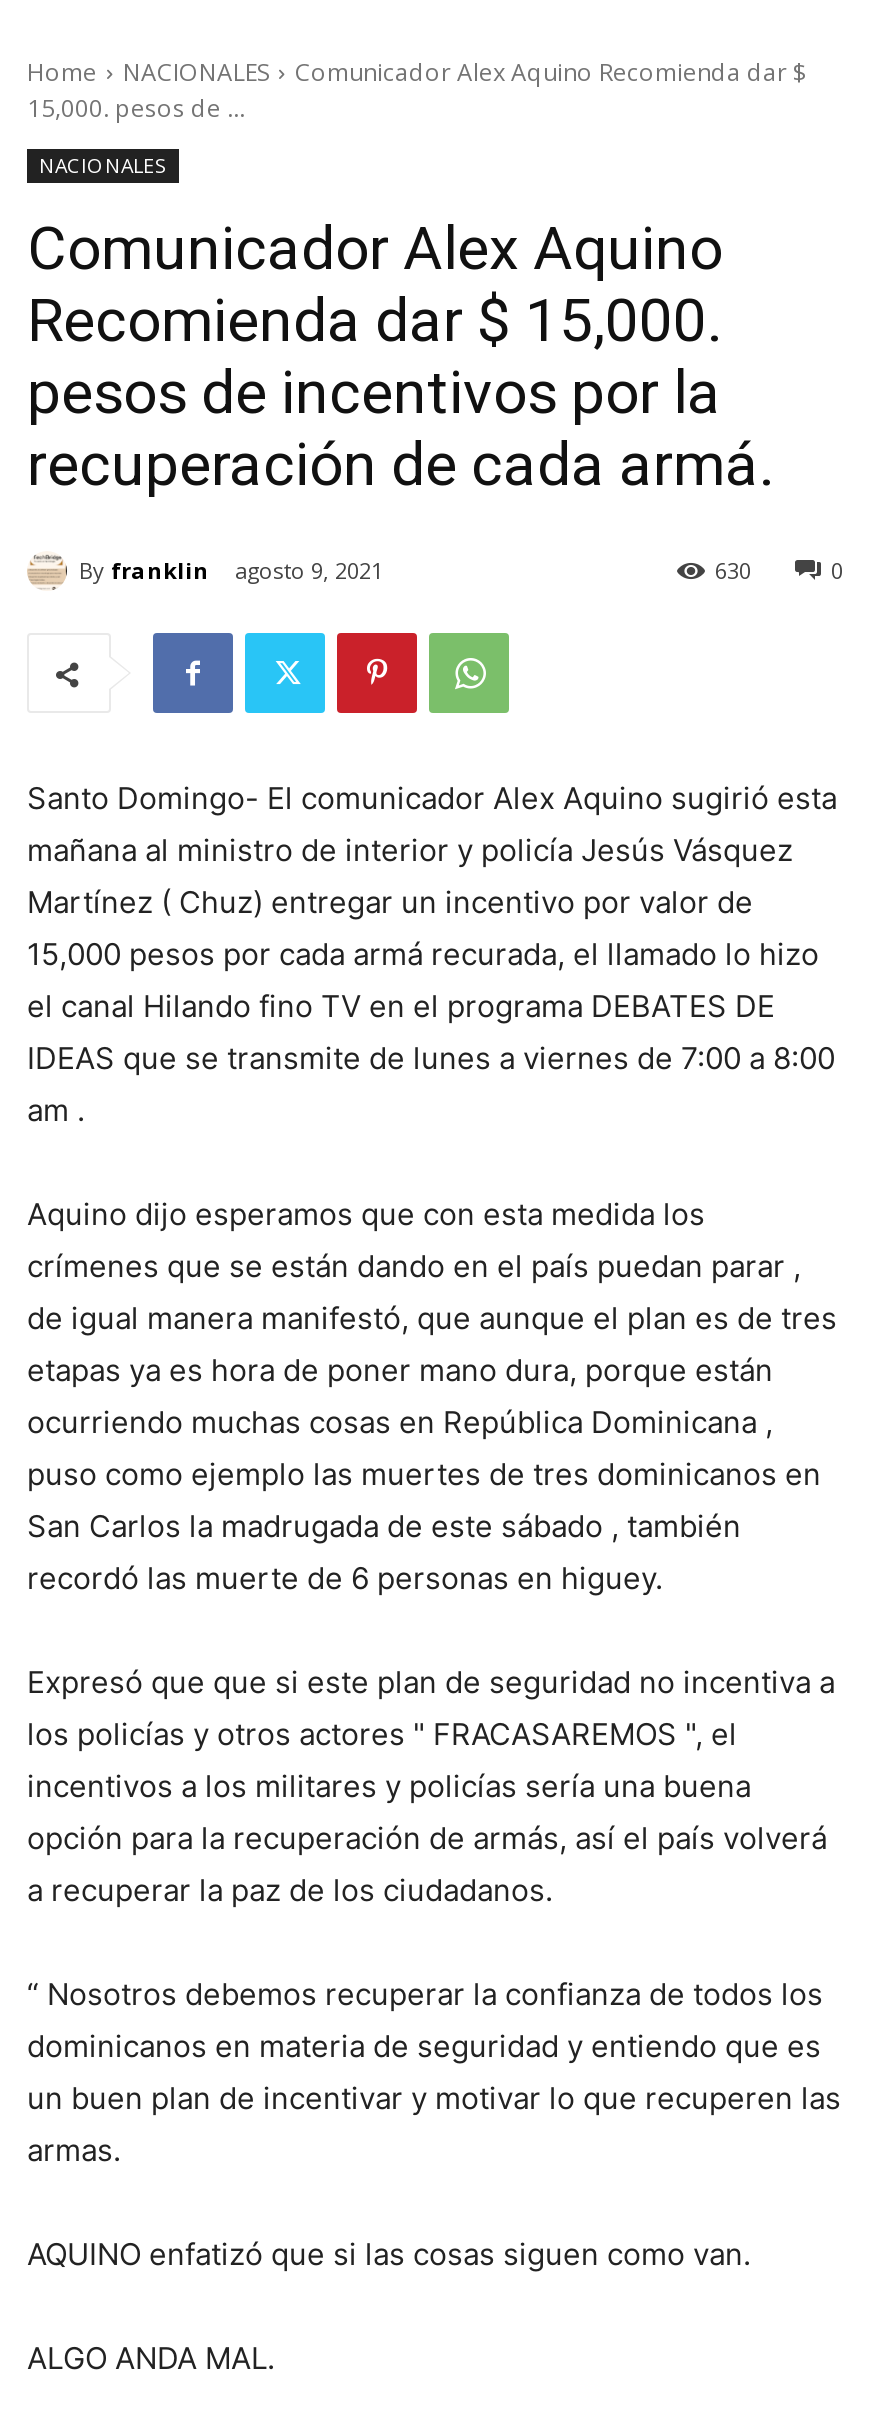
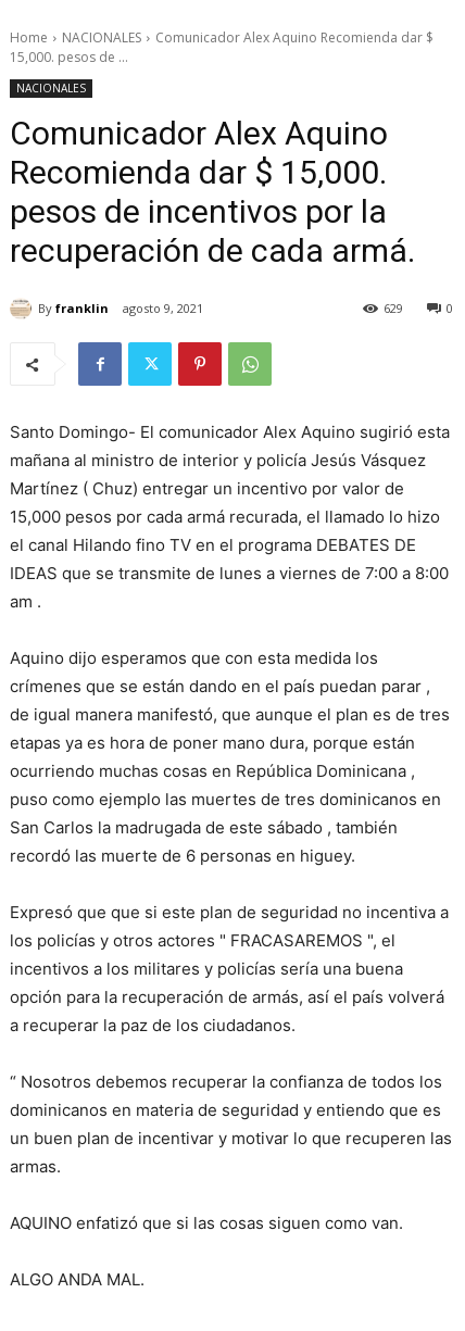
[715,555,751,585] 630 -> [384,300,403,316] 629

